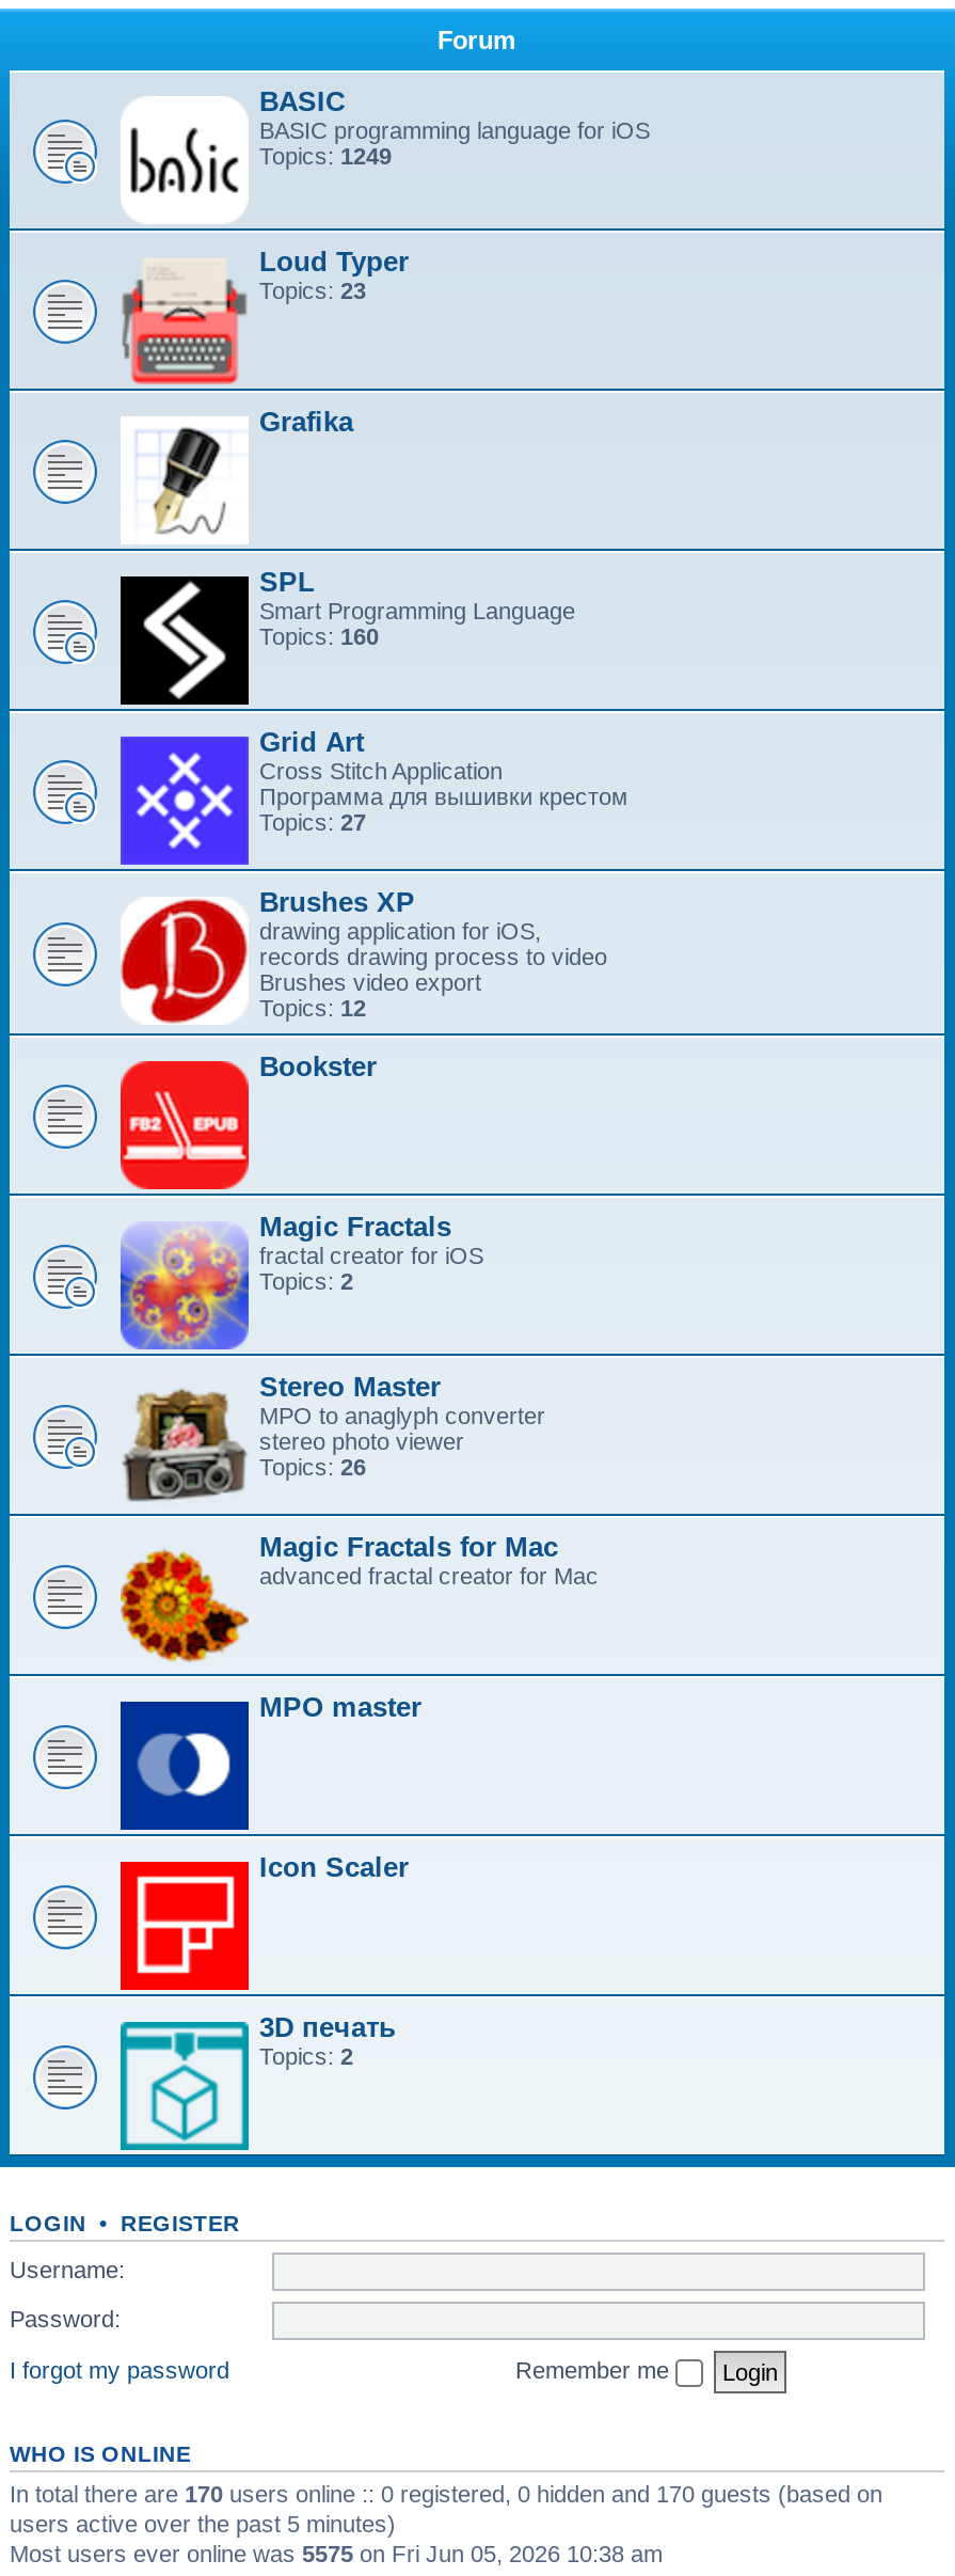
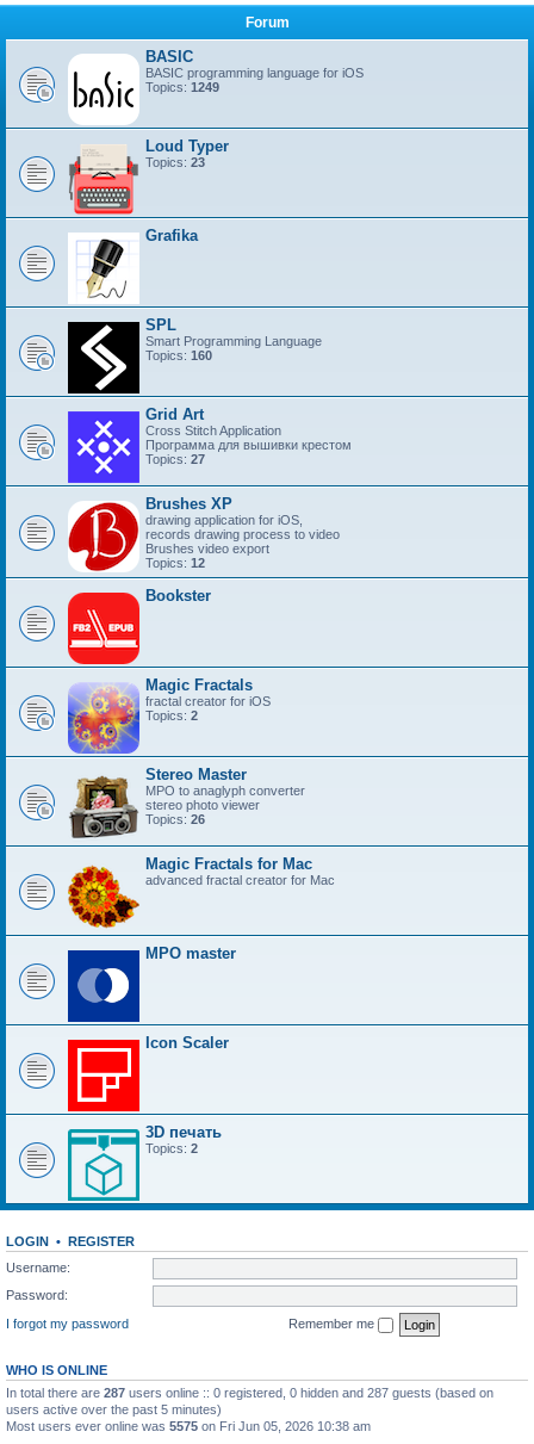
[10,2480,882,2506] In total there are 170 users online :: 0 registered, 0 hidden and 170 guests (based on -> [6,1385,493,1399] In total there are 287 users online :: 0 registered, 0 hidden and 287 guests (based on

